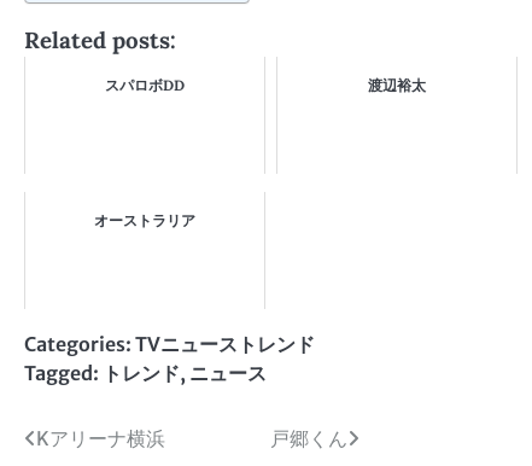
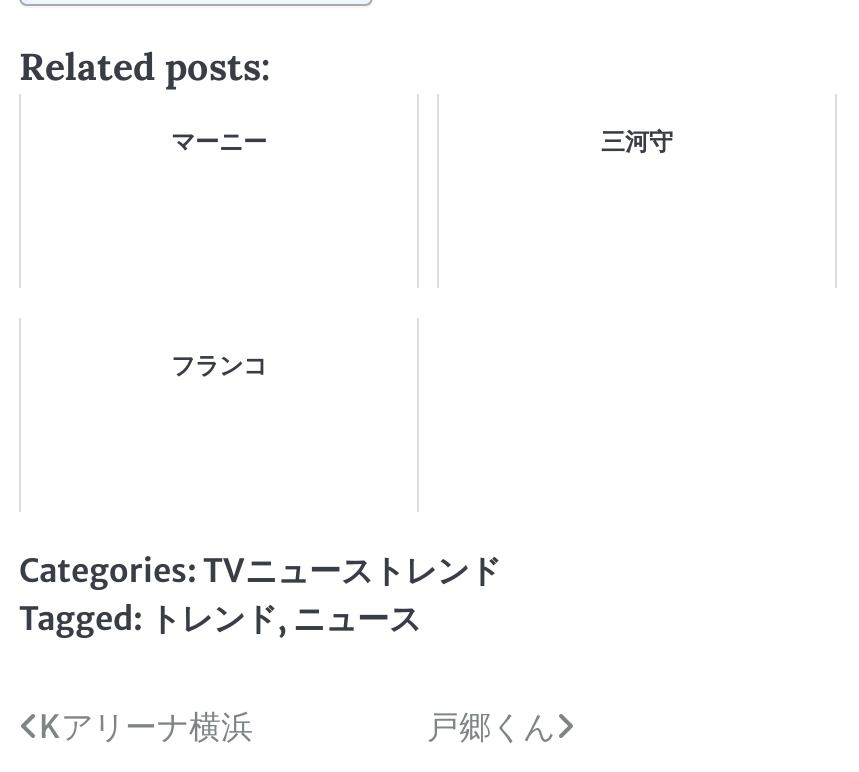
[105,76,426,94] スパロボDD | 渡辺裕太 -> [171,125,673,155] マーニー | 三河守
[94,211,195,229] オーストラリア -> [171,349,267,379] フランコ

